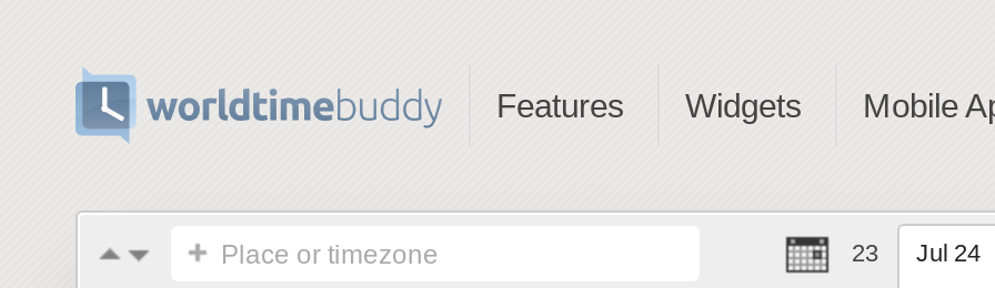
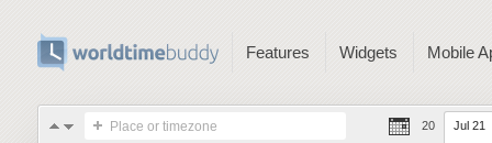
[852,239,878,266] 23 -> [421,119,434,132] 20
[916,239,981,266] Jul 24 -> [453,119,485,132] Jul 21

